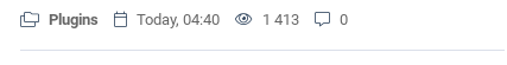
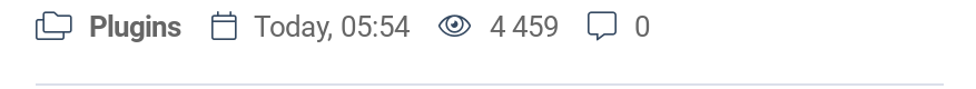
[137,11,220,28] Today, 04:40 -> [254,10,410,43] Today, 05:54
[262,11,299,28] 1 413 -> [490,10,559,43] 4 459

